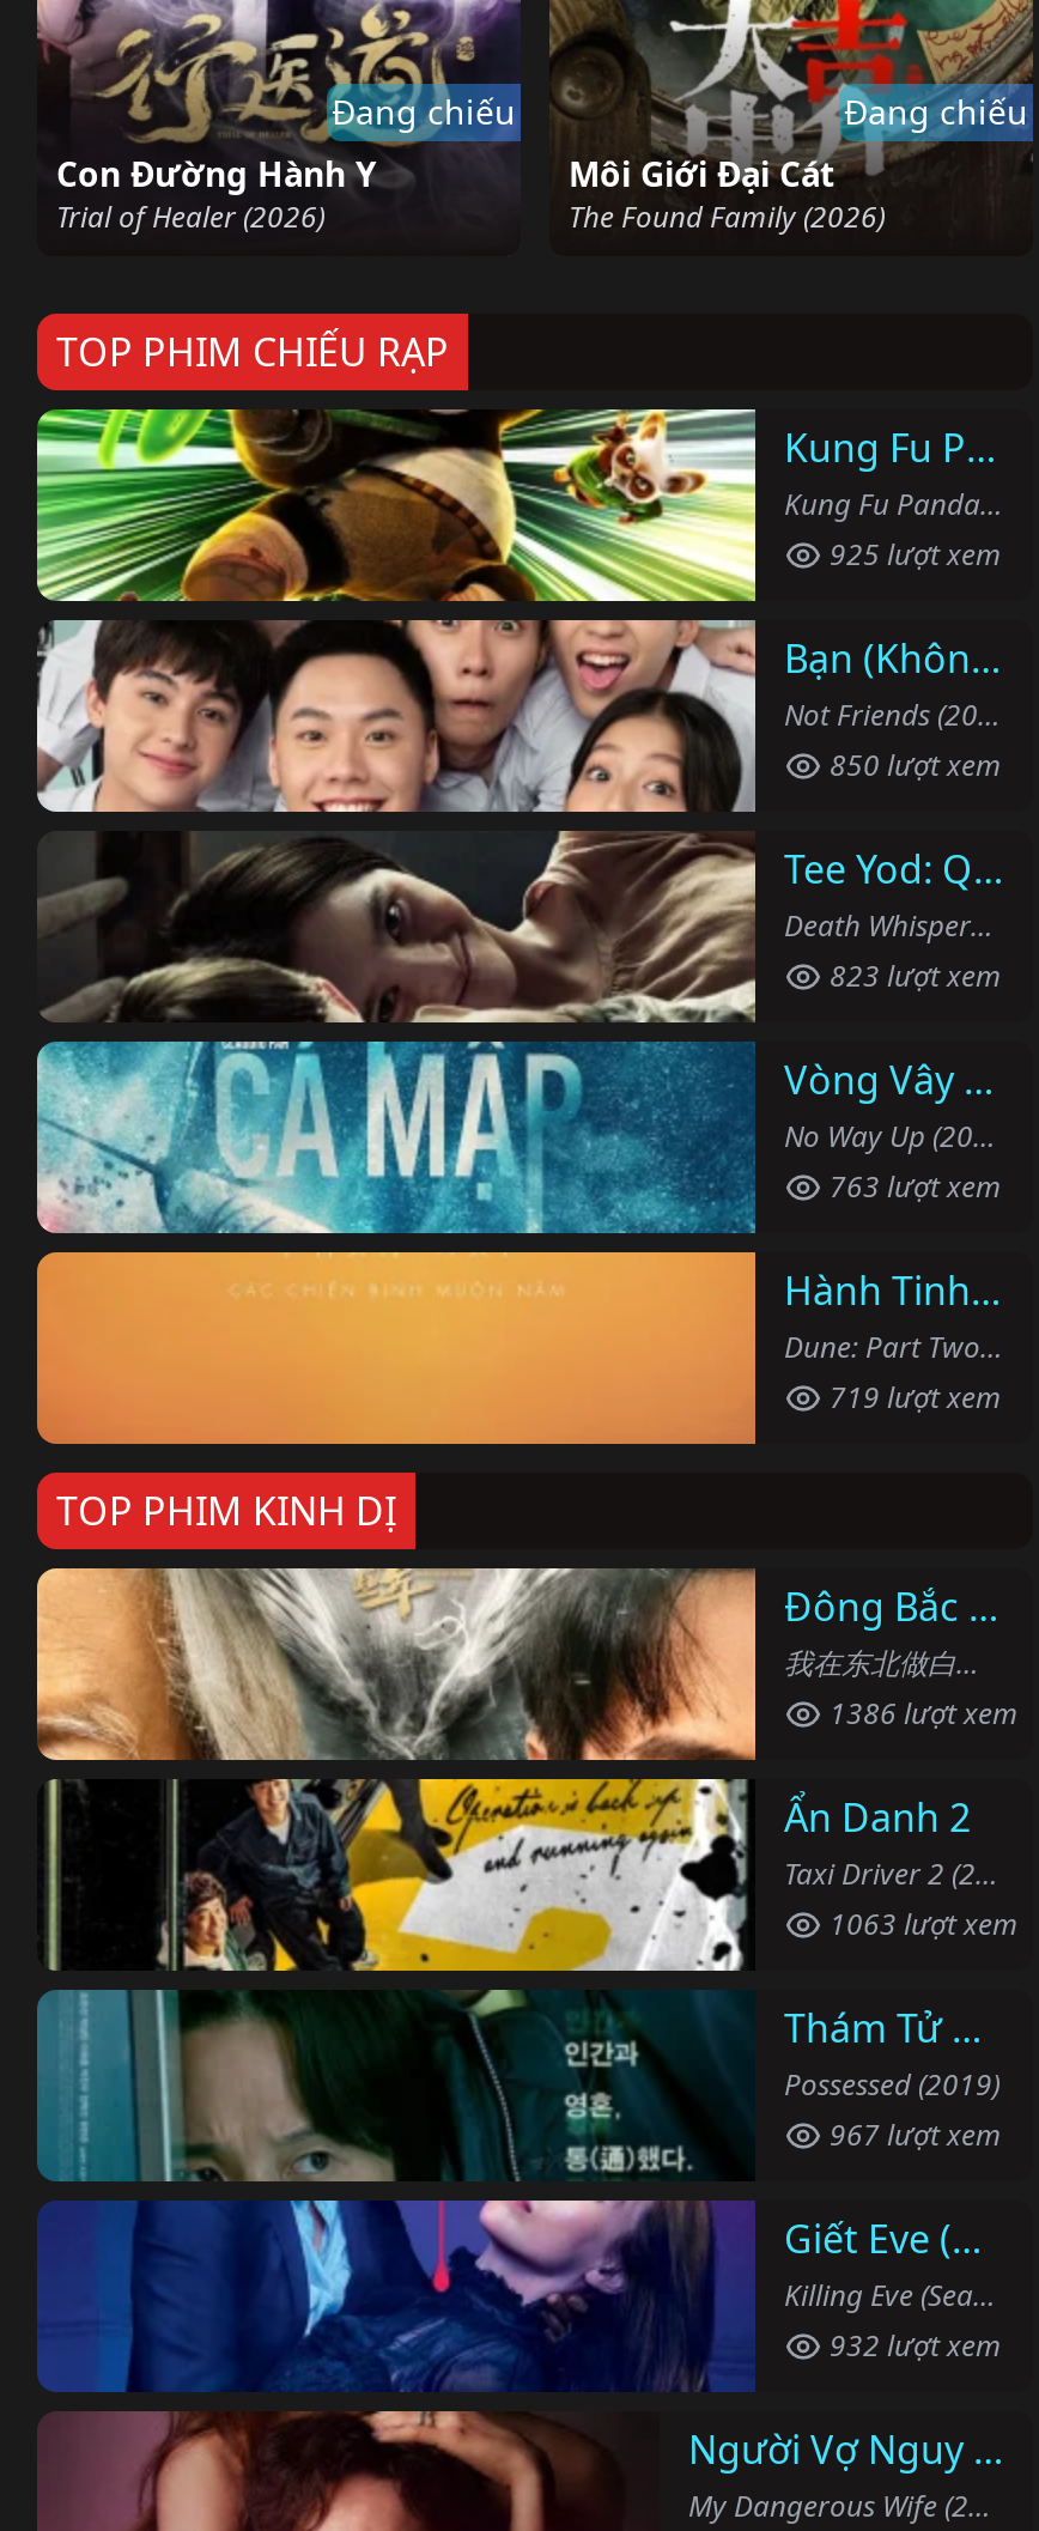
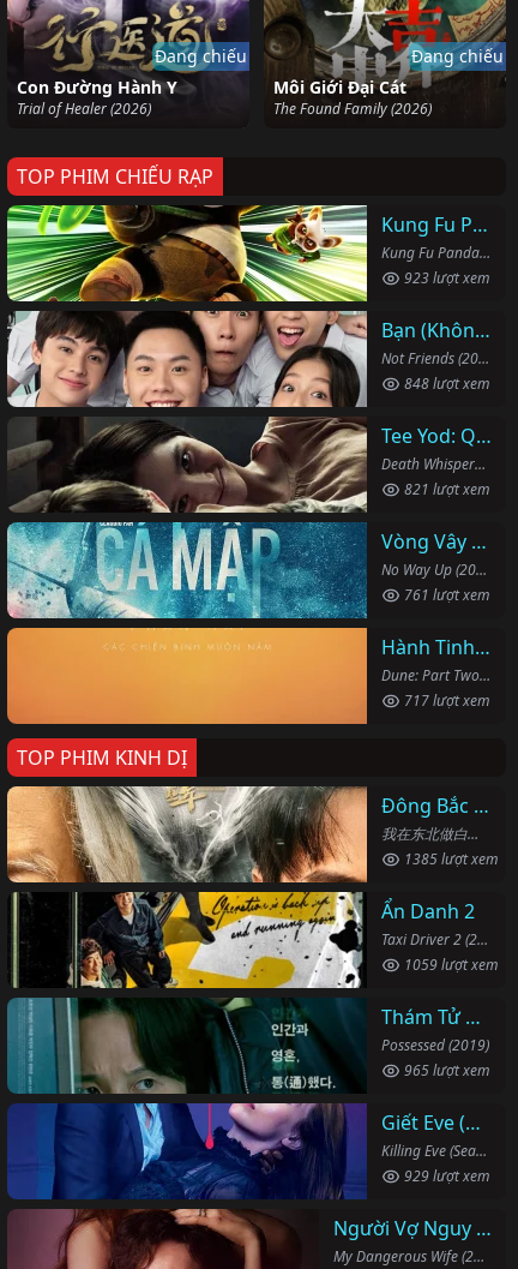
[822,533,1002,573] 925 lượt xem -> [400,267,490,288] 923 lượt xem
[822,743,1002,784] 850 lượt xem -> [400,373,490,393] 848 lượt xem
[822,954,1002,995] 823 lượt xem -> [400,478,490,499] 821 lượt xem
[822,1165,1002,1206] 763 lượt xem -> [400,584,490,604] 761 lượt xem
[822,1376,1002,1416] 719 lượt xem -> [400,690,490,710] 717 lượt xem
[822,1692,1019,1732] 1386 lượt xem -> [400,848,499,869] 1385 lượt xem
[822,1902,1019,1943] 1063 lượt xem -> [400,954,499,974] 1059 lượt xem
[822,2113,1002,2154] 967 lượt xem -> [400,1060,490,1080] 965 lượt xem
[822,2324,1002,2365] 932 lượt xem -> [400,1165,490,1186] 929 lượt xem

